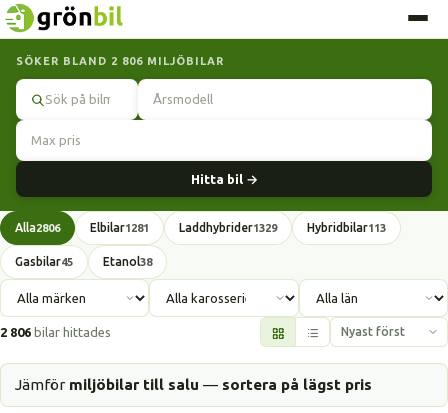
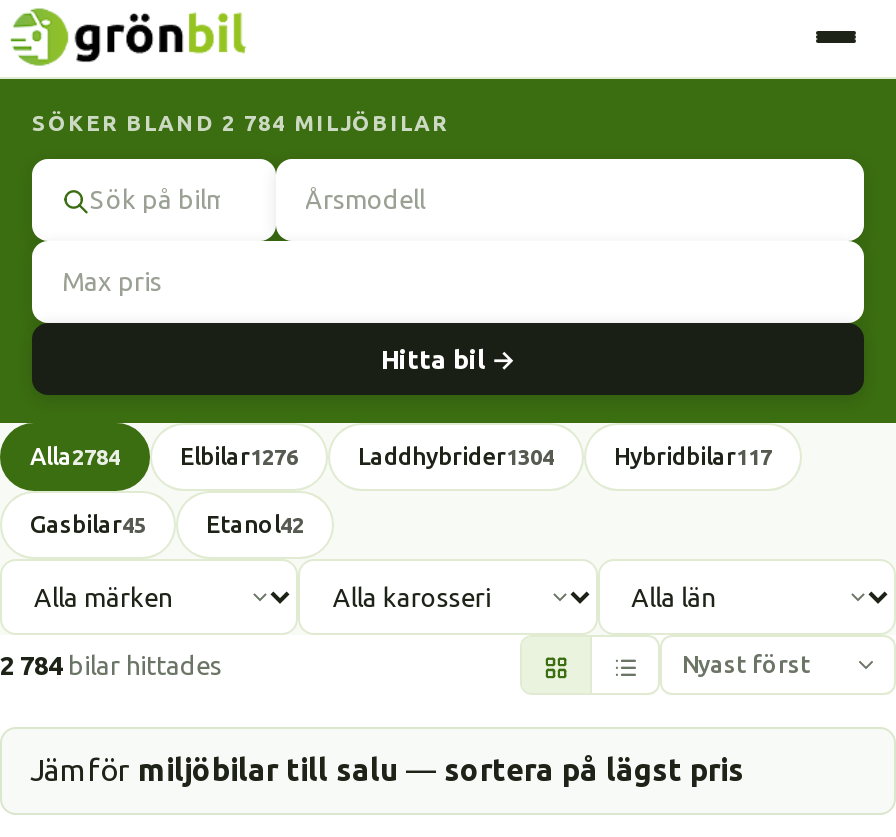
[16,55,224,67] SÖKER BLAND 2 806 MILJÖBILAR -> [32,111,448,135] SÖKER BLAND 2 784 MILJÖBILAR
[15,221,60,234] Alla2806 -> [30,443,120,469] Alla2784
[90,221,149,234] Elbilar1281 -> [180,443,298,469] Elbilar1276
[179,221,277,234] Laddhybrider1329 -> [358,443,554,469] Laddhybrider1304
[307,221,386,234] Hybridbilar113 -> [614,443,772,469] Hybridbilar117
[103,255,152,268] Etanol 38 -> [206,511,304,537] Etanol 42
[0,324,111,338] 2 806 bilar hittades -> [0,650,222,678] 2 784 bilar hittades

